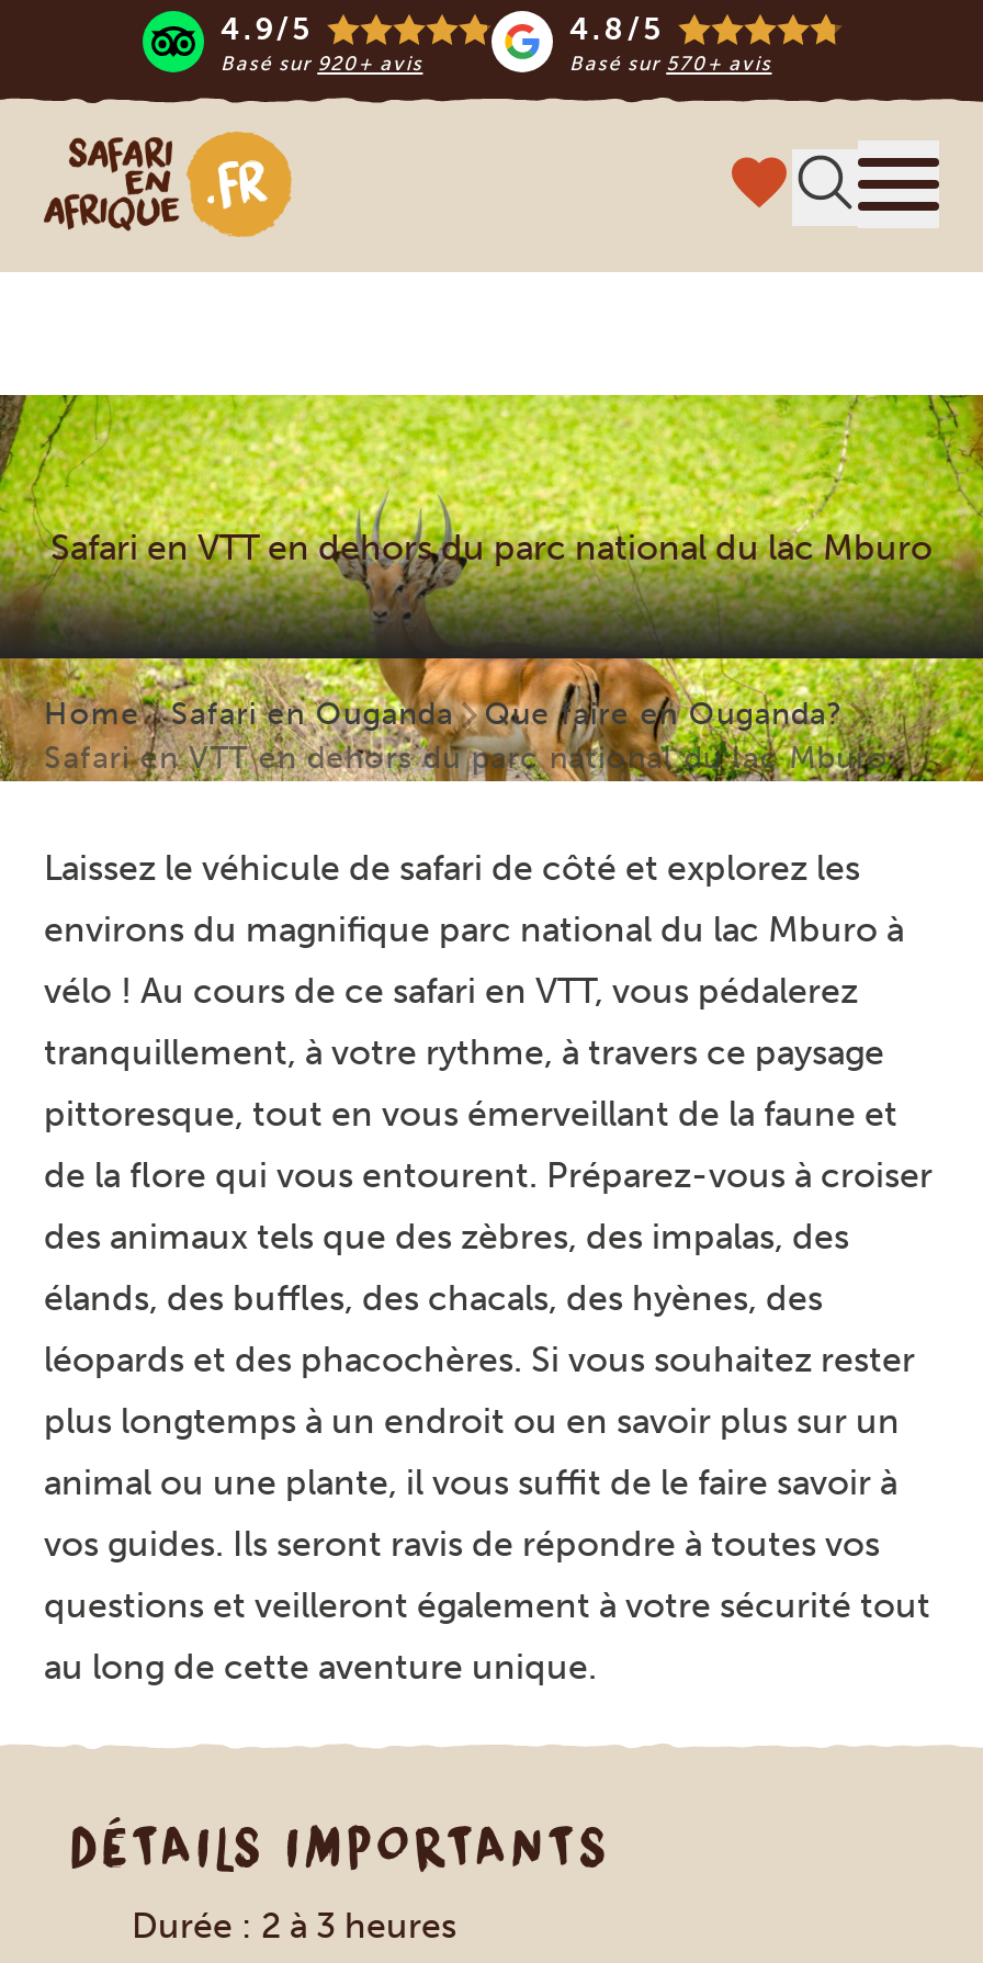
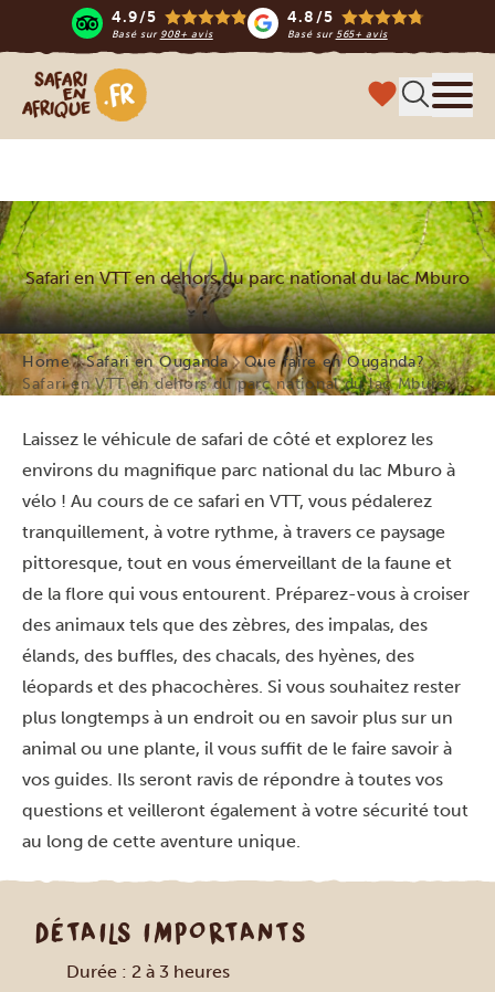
[221,53,423,75] Basé sur 920+ avis -> [111,29,213,40] Basé sur 908+ avis
[569,53,772,75] Basé sur 570+ avis -> [287,29,387,40] Basé sur 565+ avis

